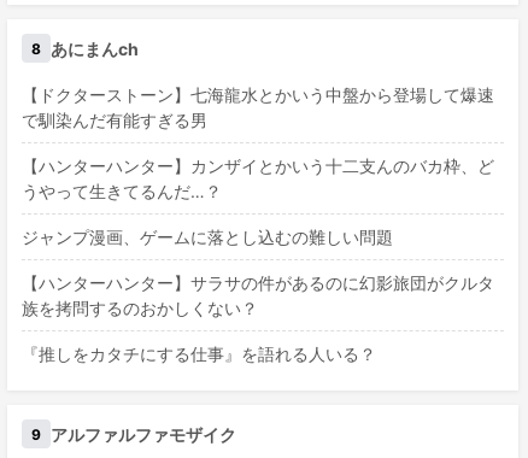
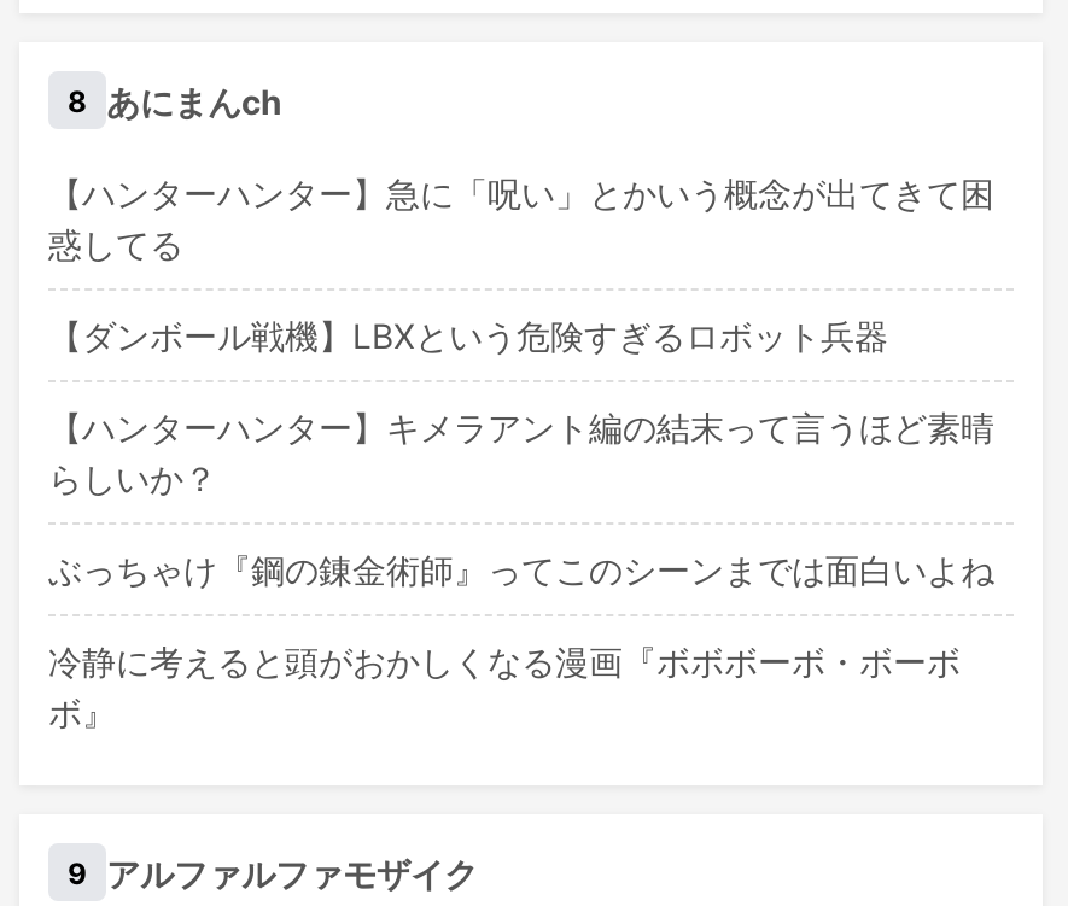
[22,84,494,130] 【ドクターストーン】七海龍水とかいう中盤から登場して爆速 | で馴染んだ有能すぎる男 -> [48,173,994,264] 【ハンターハンター】急に「呪い」とかいう概念が出てきて困 | 惑してる
[22,155,494,201] 【ハンターハンター】カンザイとかいう十二支んのバカ枠、ど | うやって生きてるんだ…？ -> [48,315,888,356] 【ダンボール戦機】LBXという危険すぎるロボット兵器
[22,227,393,247] ジャンプ漫画、ゲームに落とし込むの難しい問題 -> [48,407,994,498] 【ハンターハンター】キメラアント編の結末って言うほど素晴 | らしいか？
[22,272,494,318] 【ハンターハンター】サラサの件があるのに幻影旅団がクルタ | 族を拷問するのおかしくない？ -> [48,549,994,590] ぶっちゃけ『鋼の錬金術師』ってこのシーンまでは面白いよね
[22,343,376,364] 『推しをカタチにする仕事』を語れる人いる？ -> [48,641,961,732] 冷静に考えると頭がおかしくなる漫画『ボボボーボ・ボーボ | ボ』

